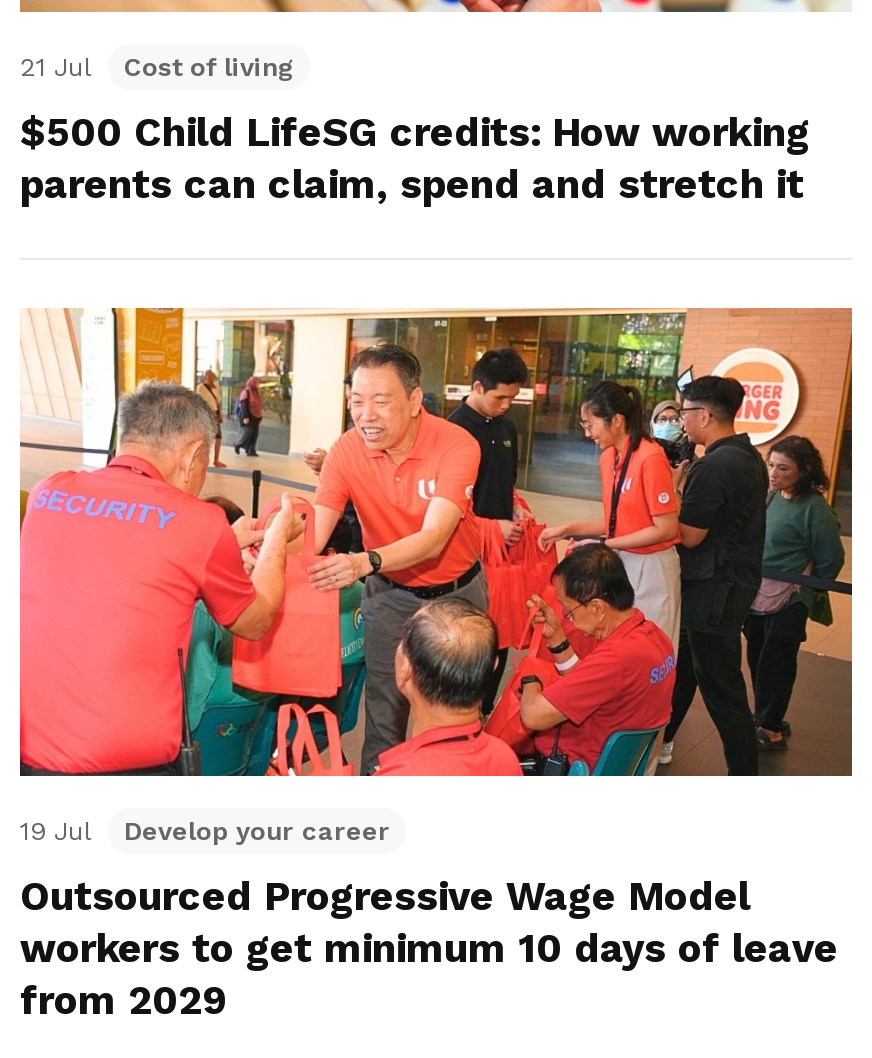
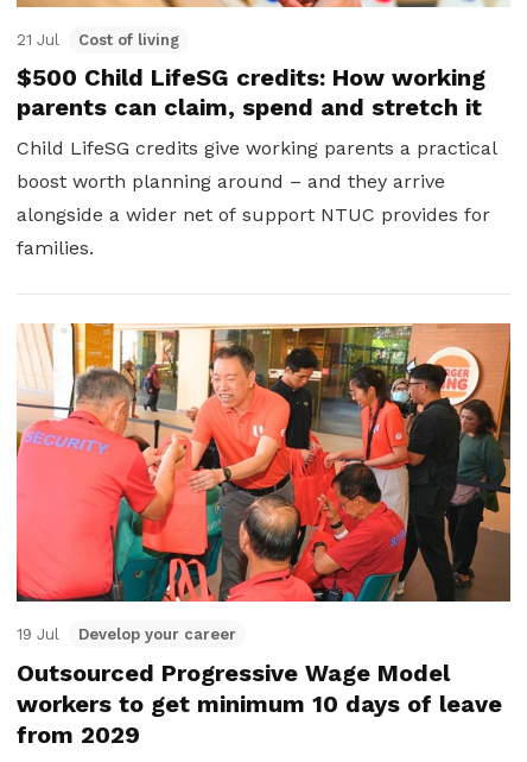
none -> [17,137,497,259] Child LifeSG credits give working parents a practical | boost worth planning around – and they arrive | alongside a wider net of support NTUC provides for | families.

